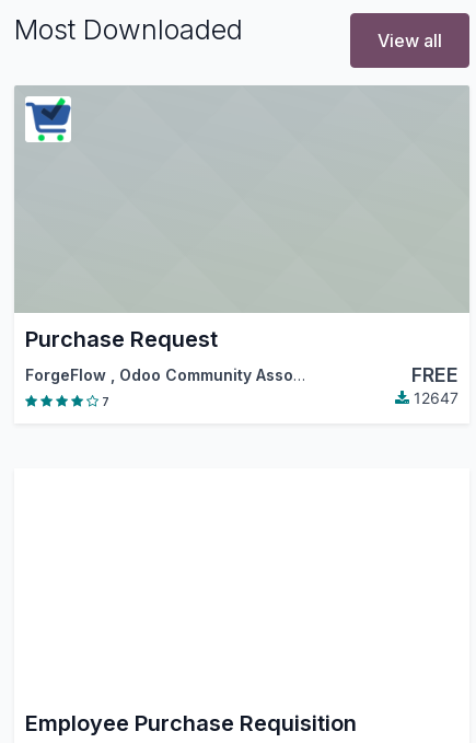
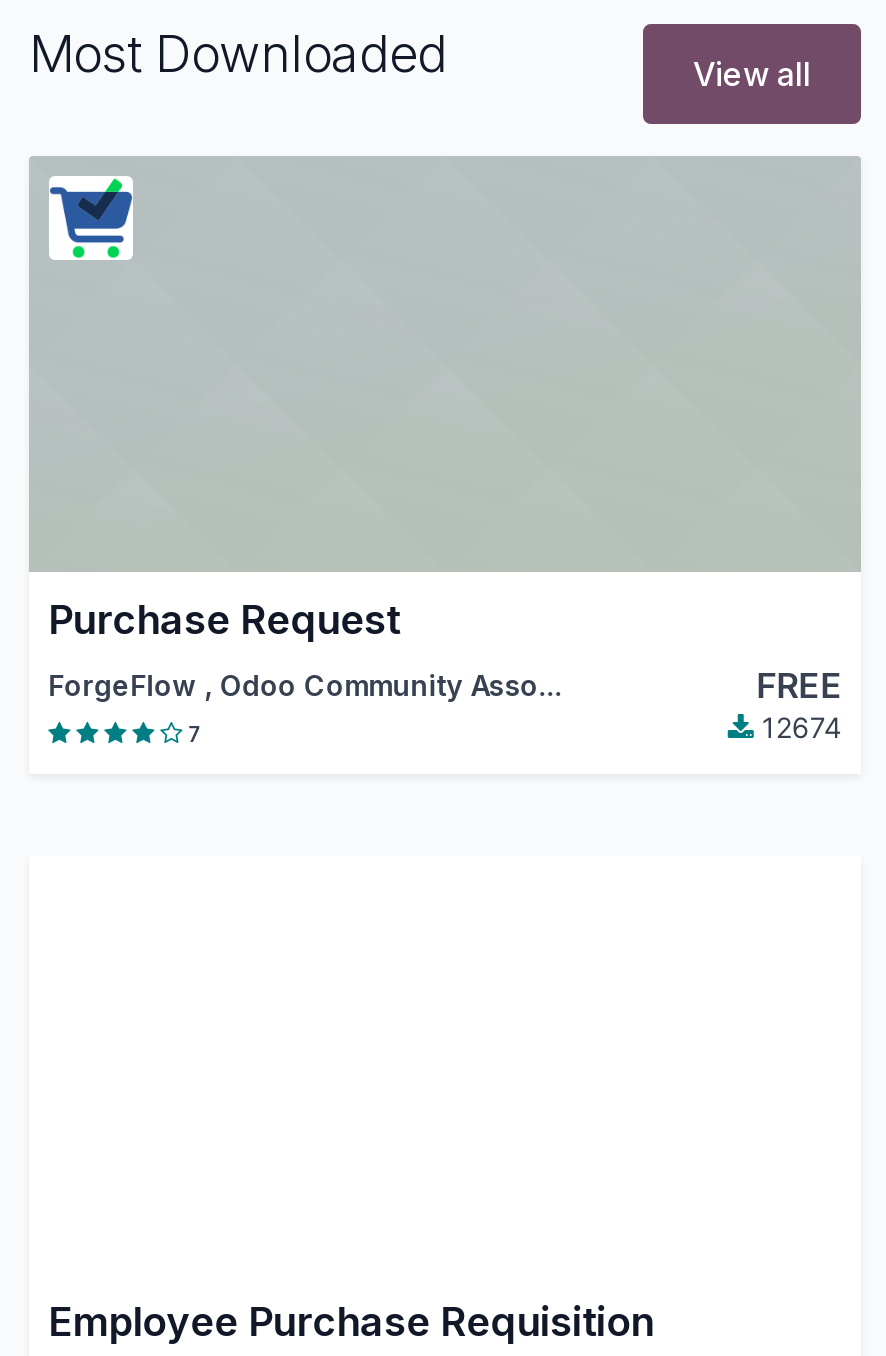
[410,388,459,407] 12647 -> [754,710,842,744] 12674

